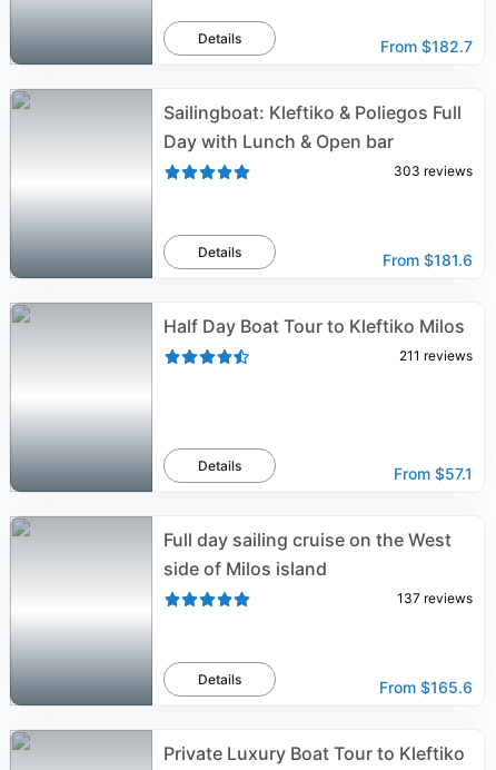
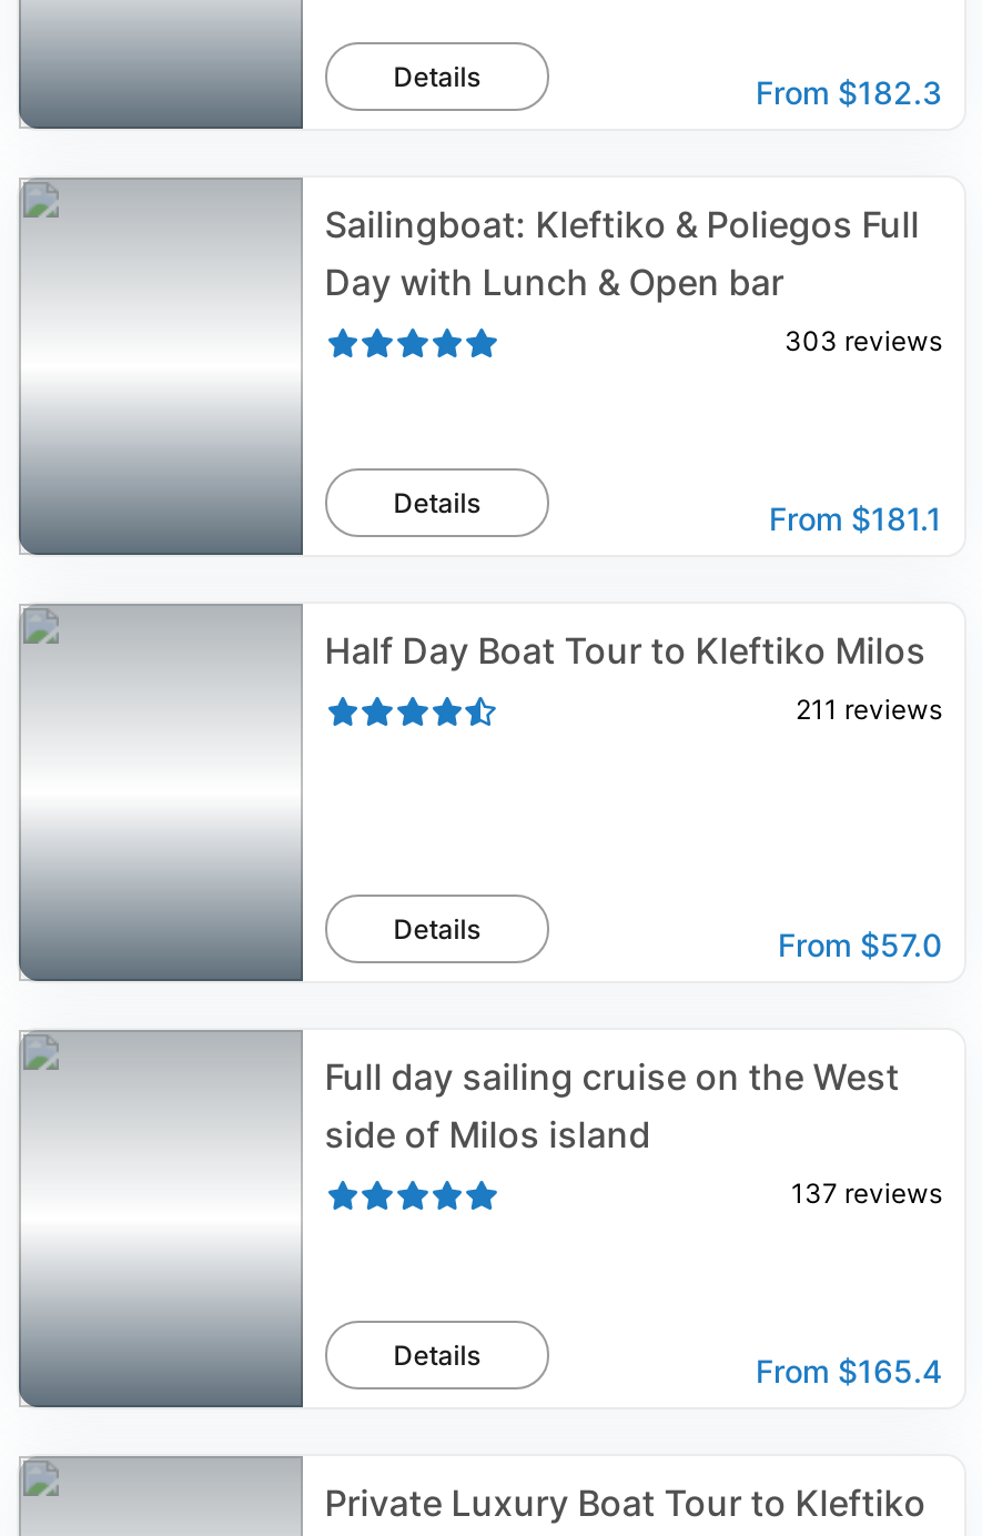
[380,37,473,56] From $182.7 -> [756,73,942,111] From $182.3
[383,250,473,269] From $181.6 -> [769,499,942,537] From $181.1
[394,464,473,483] From $57.1 -> [778,926,942,963] From $57.0
[379,678,473,697] From $165.6 -> [756,1352,942,1390] From $165.4

